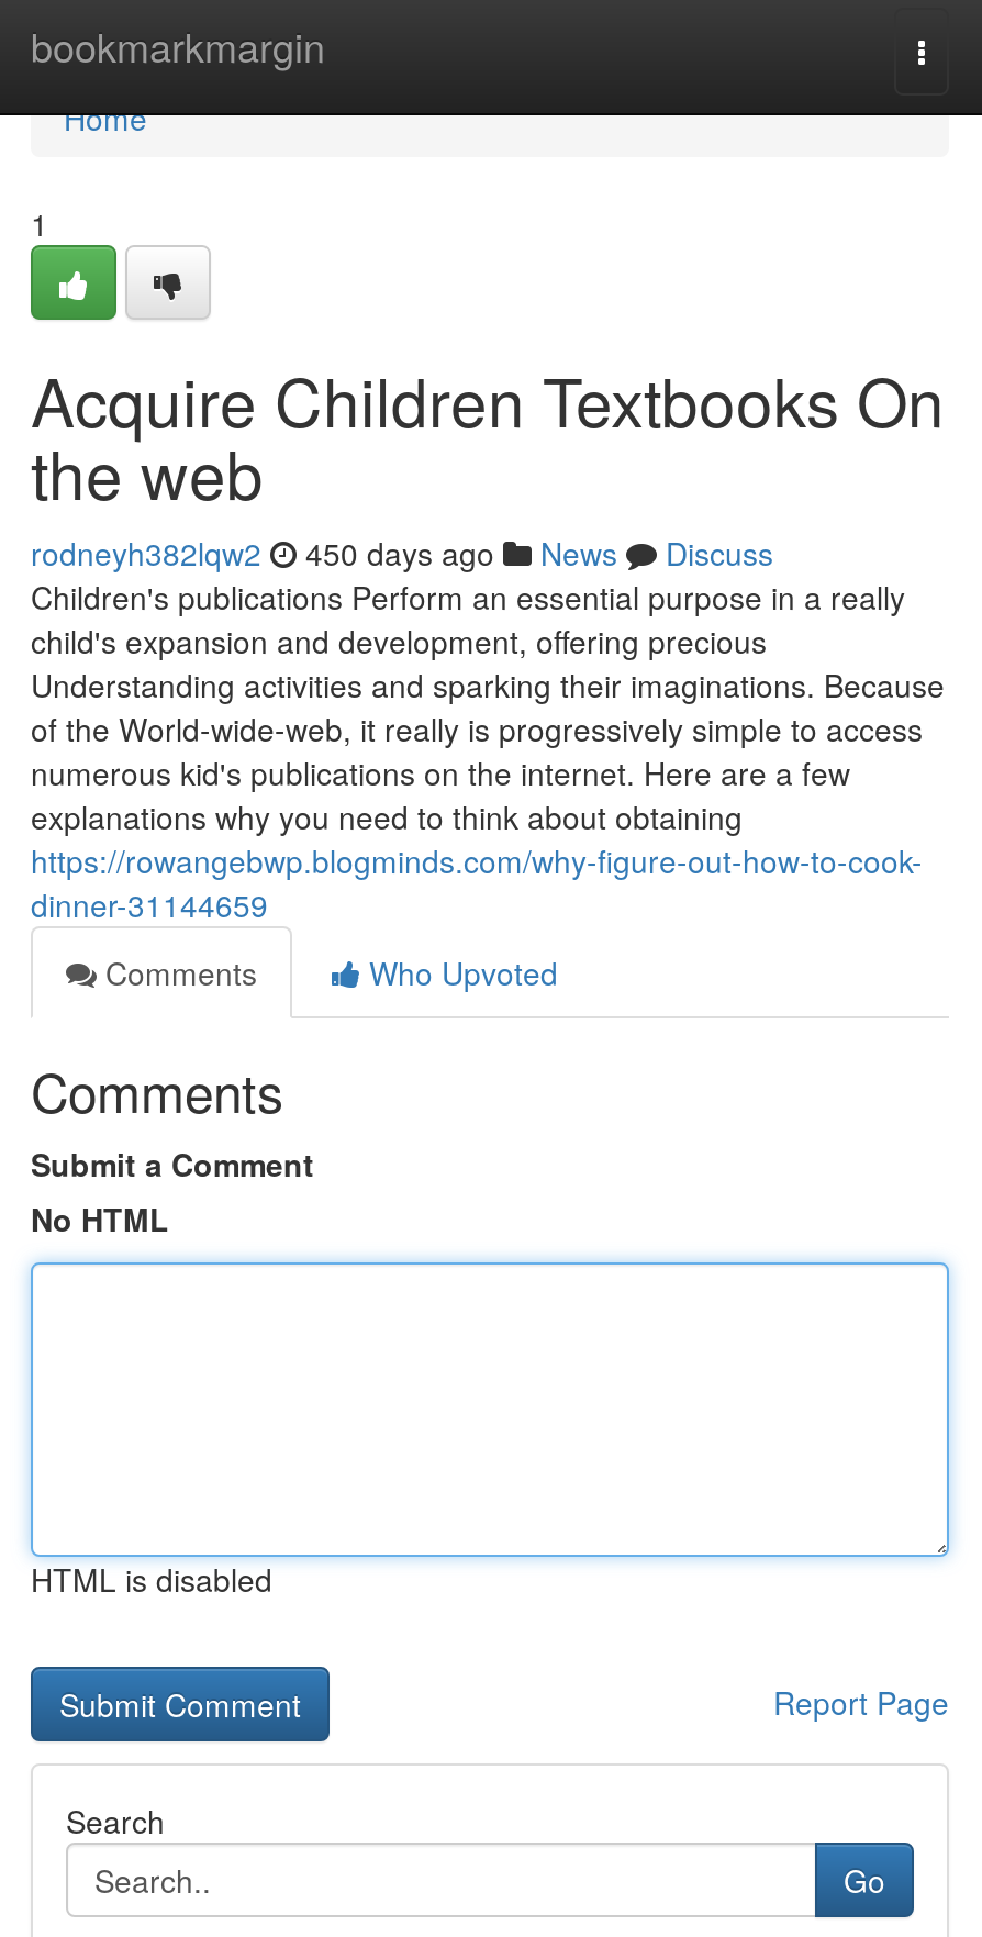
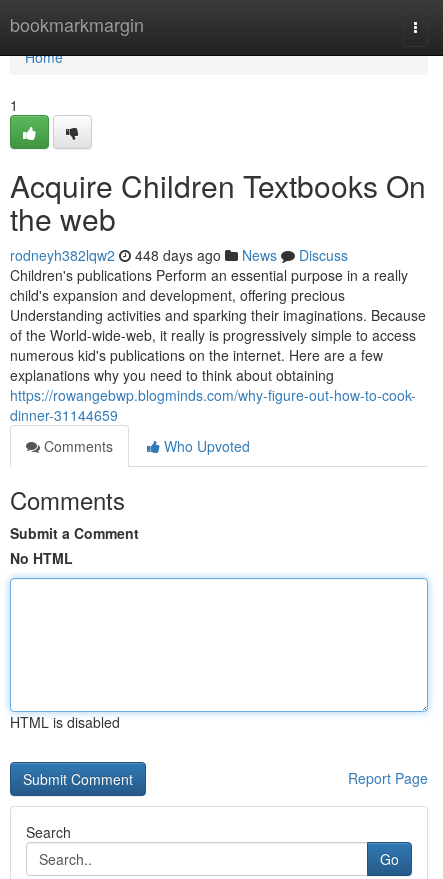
[31,531,773,575] rodneyh382lqw2 450 days ago News Discuss -> [10,245,348,265] rodneyh382lqw2 448 days ago News Discuss

